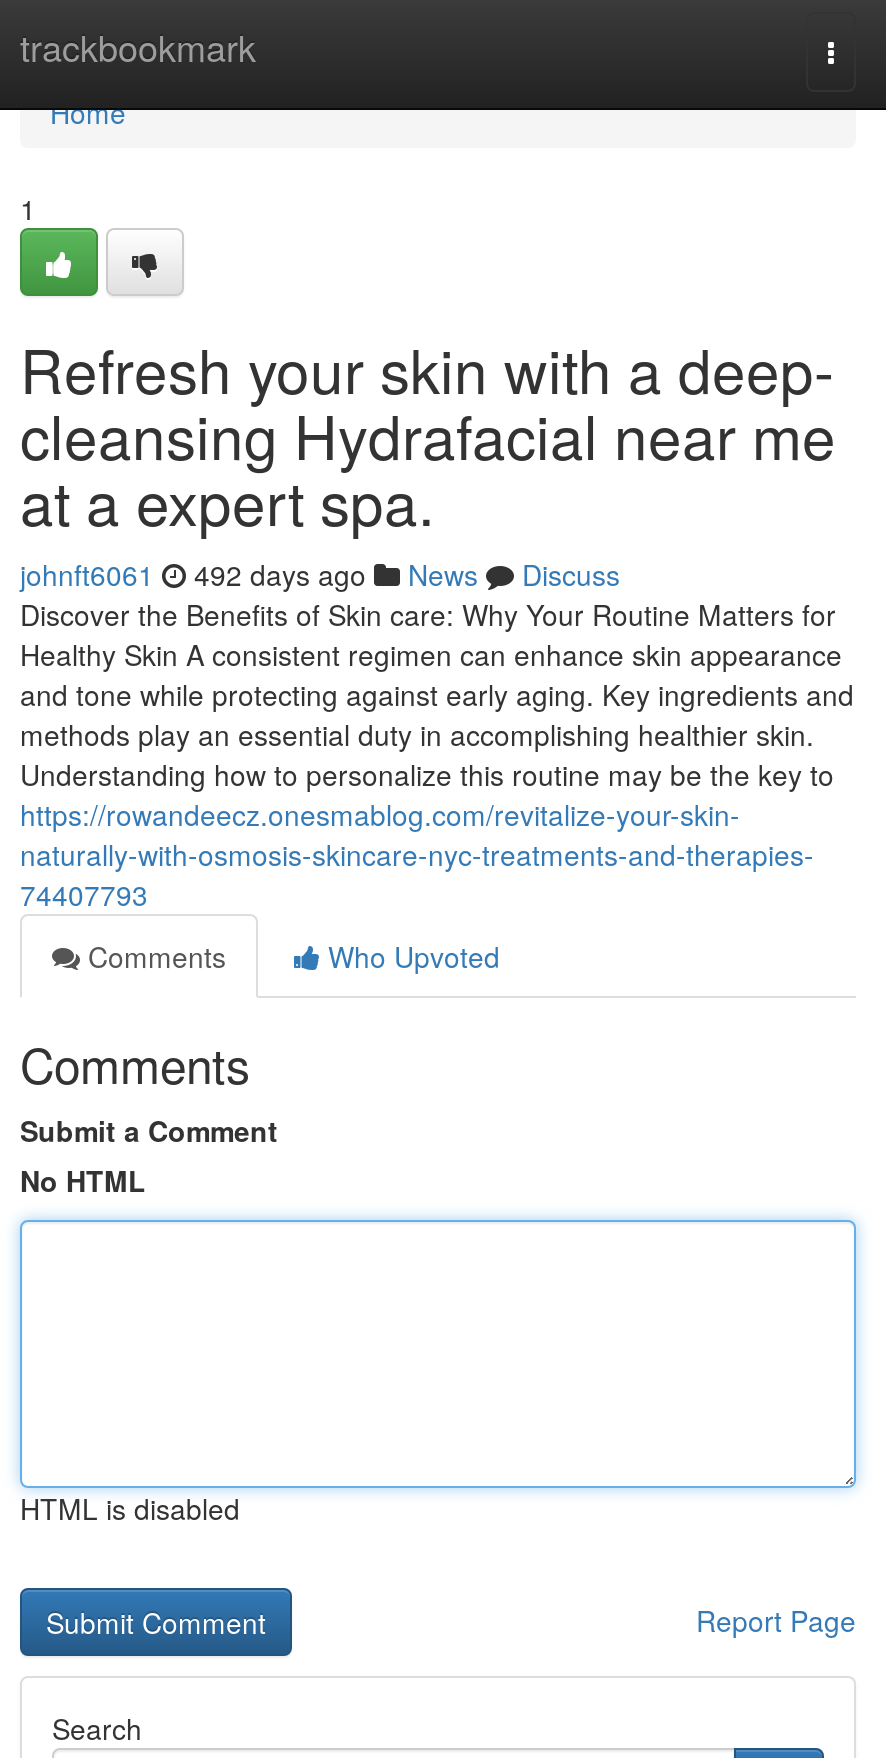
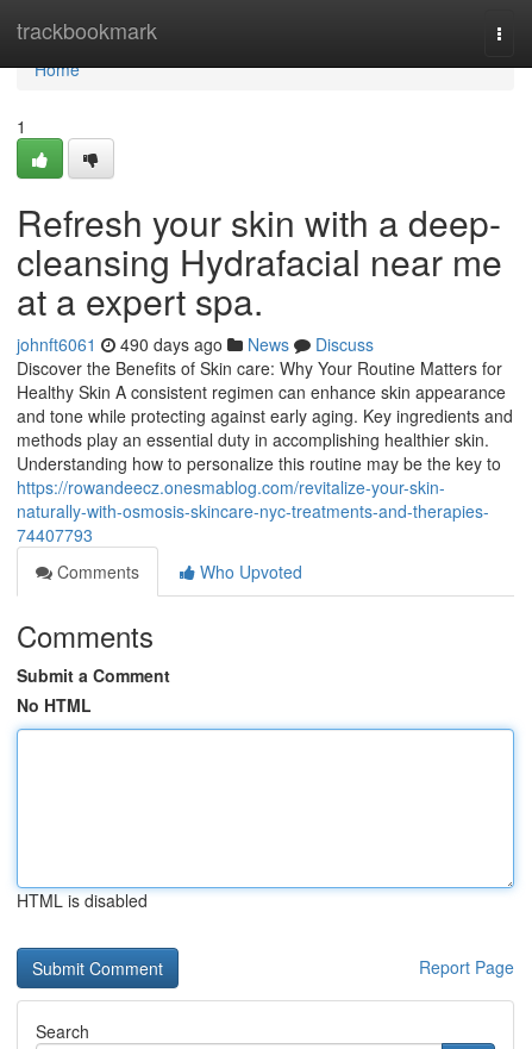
[20,554,620,594] johnft6061 492 days ago News Discuss -> [17,332,374,356] johnft6061 490 days ago News Discuss

